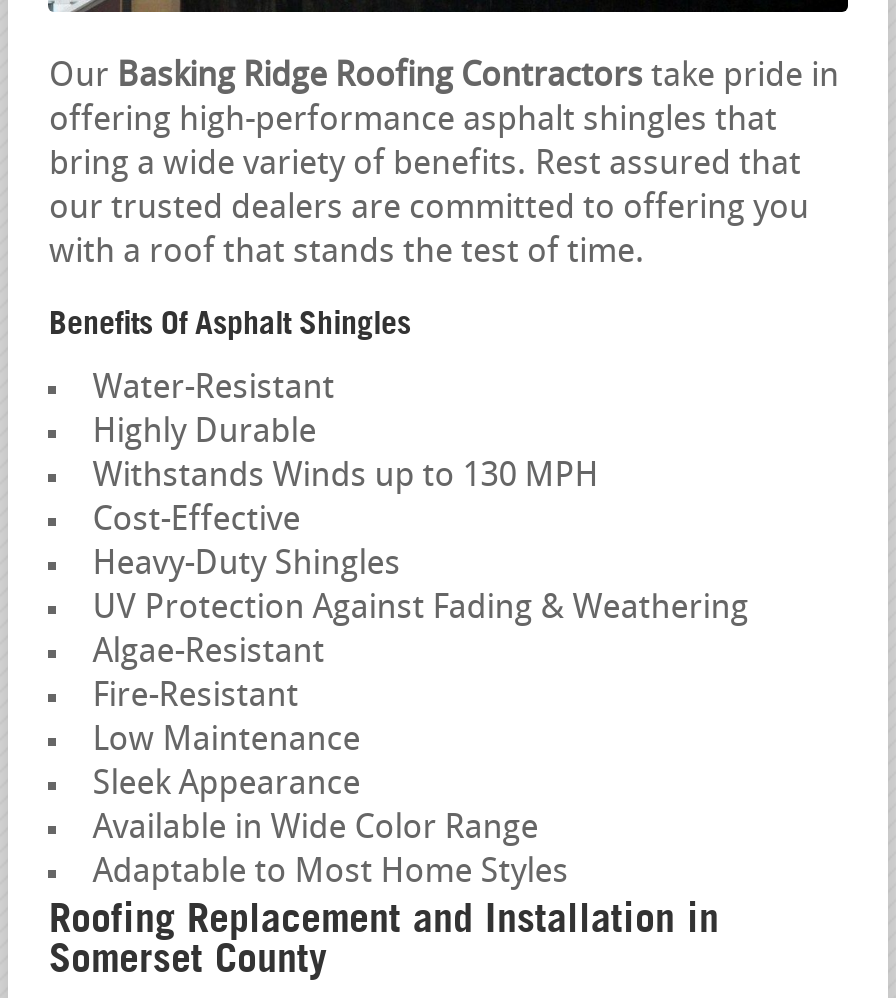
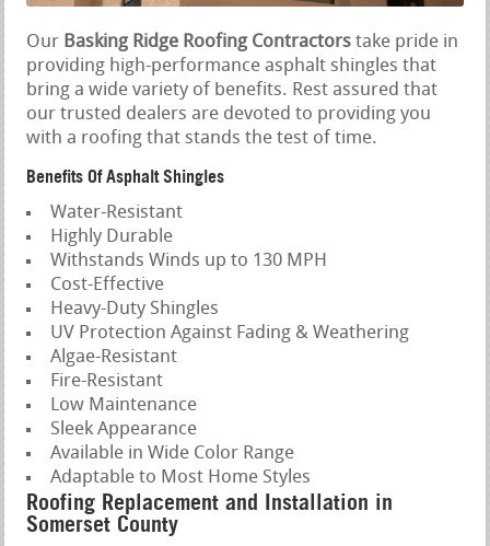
[49,103,777,137] offering high-performance asphalt shingles that -> [27,56,437,75] providing high-performance asphalt shingles that
[49,191,809,225] our trusted dealers are committed to offering you -> [27,105,431,123] our trusted dealers are devoted to providing you
[49,235,645,269] with a roof that stands the test of time. -> [27,129,378,147] with a roofing that stands the test of time.

